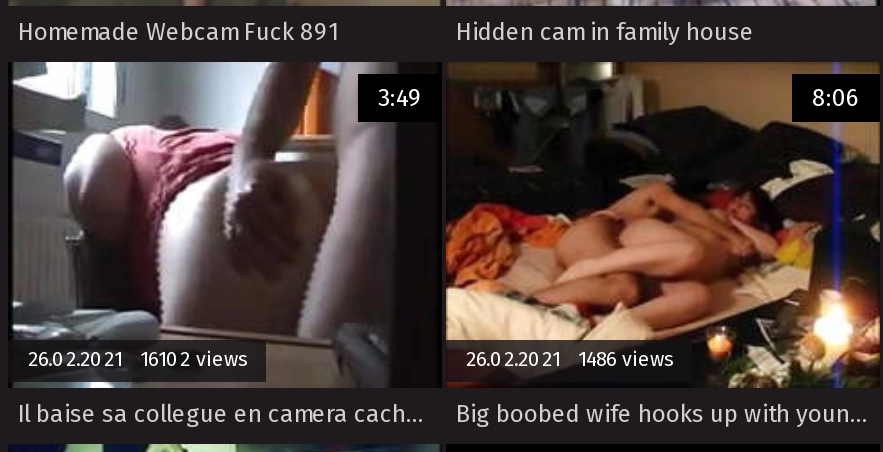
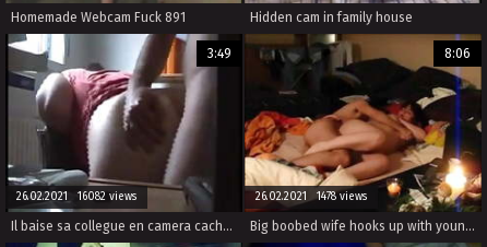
[28,348,246,372] 26.02.2021 16102 views -> [16,190,136,203] 26.02.2021 16082 views
[466,348,672,372] 26.02.2021 1486 views -> [256,190,367,203] 26.02.2021 1478 views

